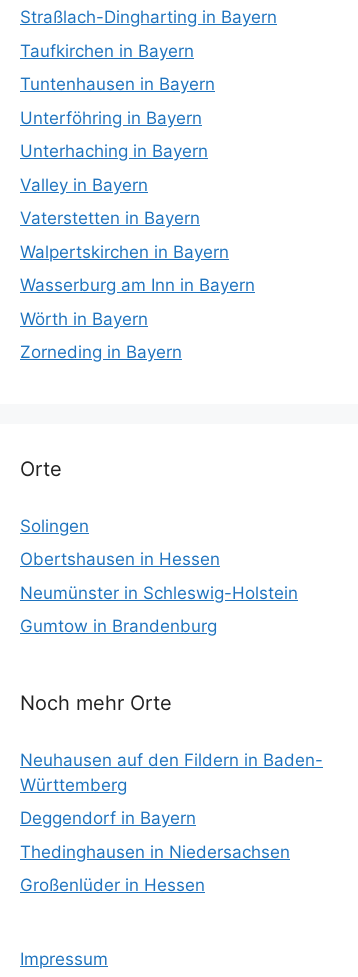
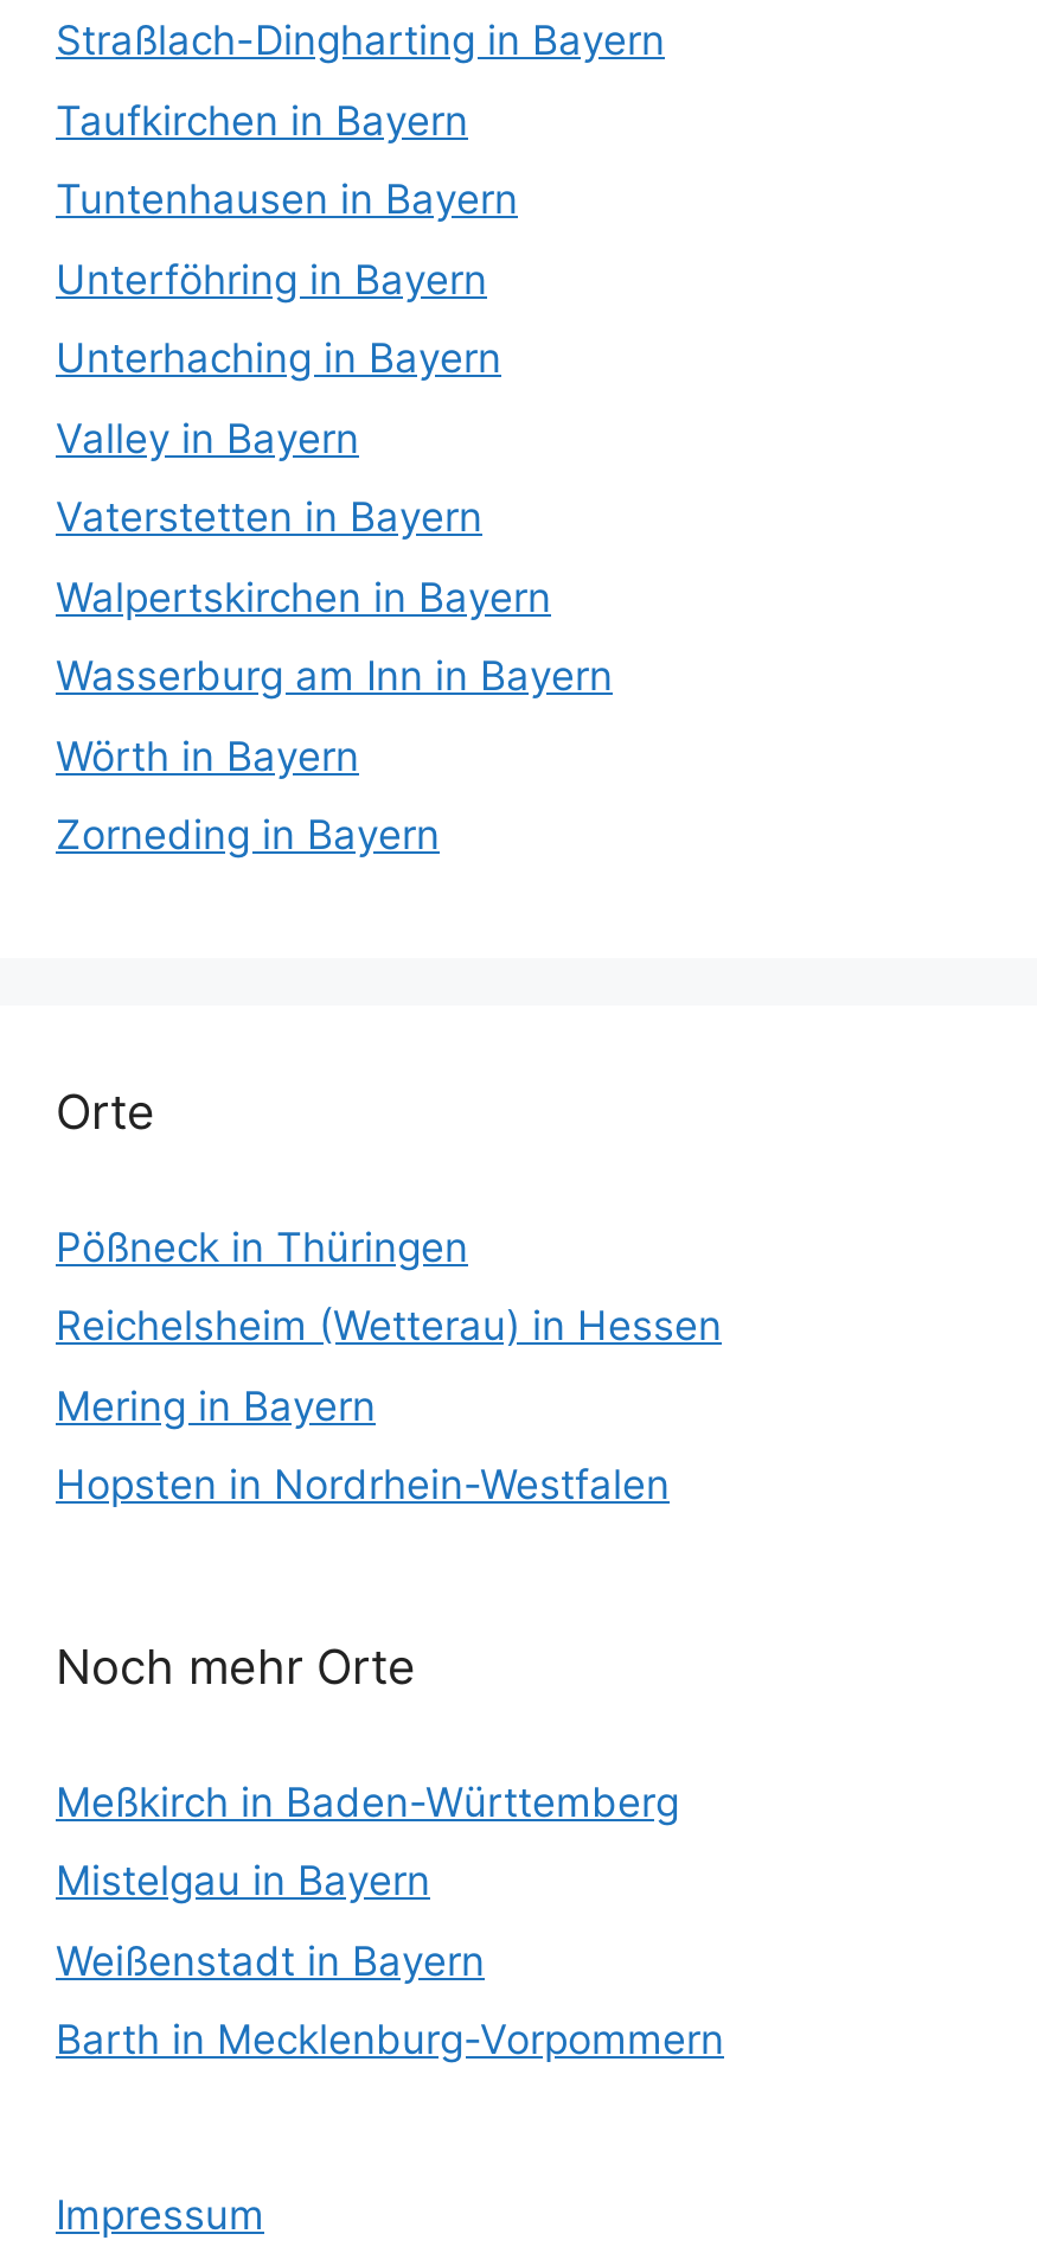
[20,516,89,536] Solingen -> [56,1224,468,1271] Pößneck in Thüringen
[20,549,220,569] Obertshausen in Hessen -> [56,1303,722,1351] Reichelsheim (Wetterau) in Hessen
[20,583,298,603] Neumünster in Schleswig-Holstein -> [56,1383,376,1430] Mering in Bayern
[20,616,217,636] Gumtow in Brandenburg -> [56,1462,670,1510] Hopsten in Nordrhein-Westfalen
[20,750,323,795] Neuhausen auf den Fildern in Baden- | Württemberg -> [56,1779,679,1826] Meßkirch in Baden-Württemberg
[20,808,196,828] Deggendorf in Bayern -> [56,1858,430,1906] Mistelgau in Bayern
[20,842,290,862] Thedinghausen in Niedersachsen -> [56,1938,485,1985] Weißenstadt in Bayern
[20,875,205,895] Großenlüder in Hessen -> [56,2017,724,2064] Barth in Mecklenburg-Vorpommern

